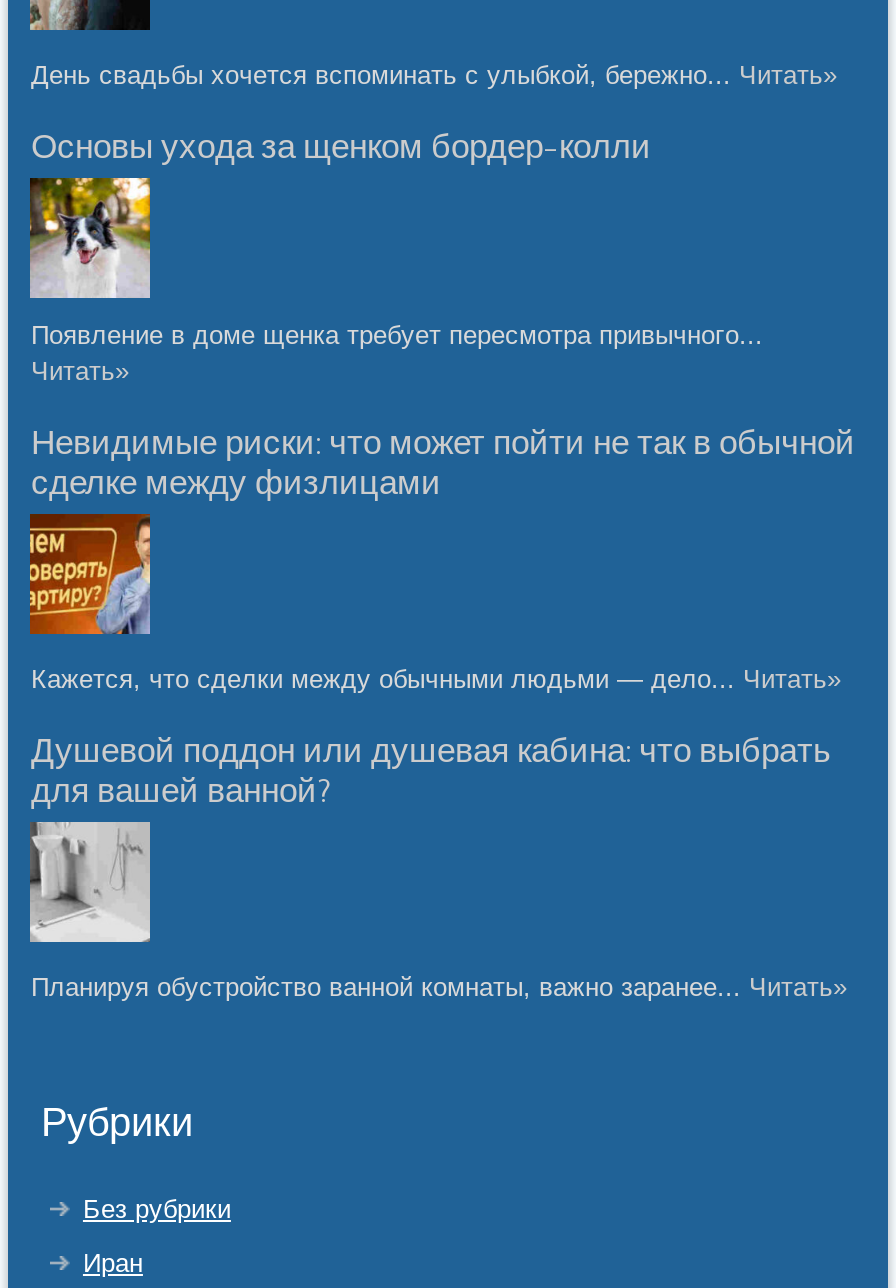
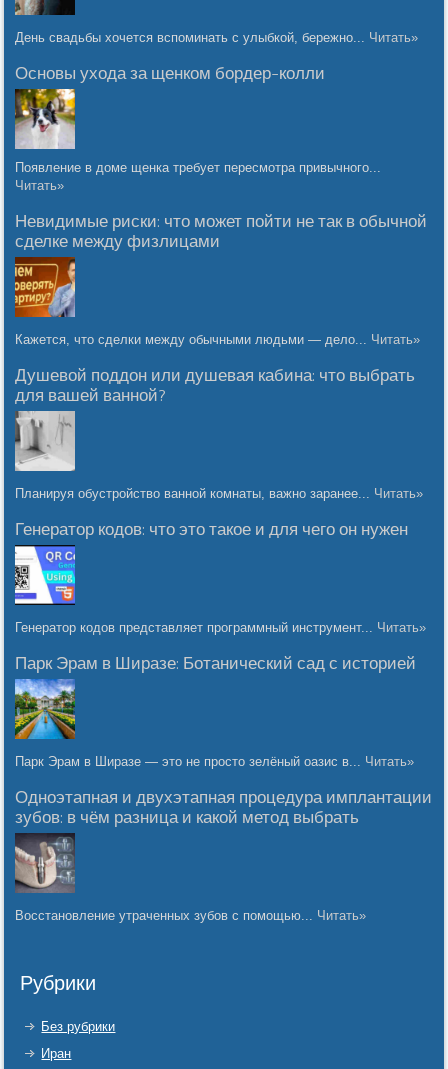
none -> [14,547,426,673] [image] | Генератор кодов представляет программный инструмент... Читать» | Парк Эрам в Ширазе: Ботанический сад с историей
none -> [14,681,432,827] [image] | Парк Эрам в Ширазе — это не просто зелёный оазис в... Читать» | Одноэтапная и двухэтапная процедура имплантации | зубов: в чём разница и какой метод выбрать
none -> [14,835,366,923] [image] | Восстановление утраченных зубов с помощью... Читать»
none -> [15,521,408,539] Генератор кодов: что это такое и для чего он нужен

